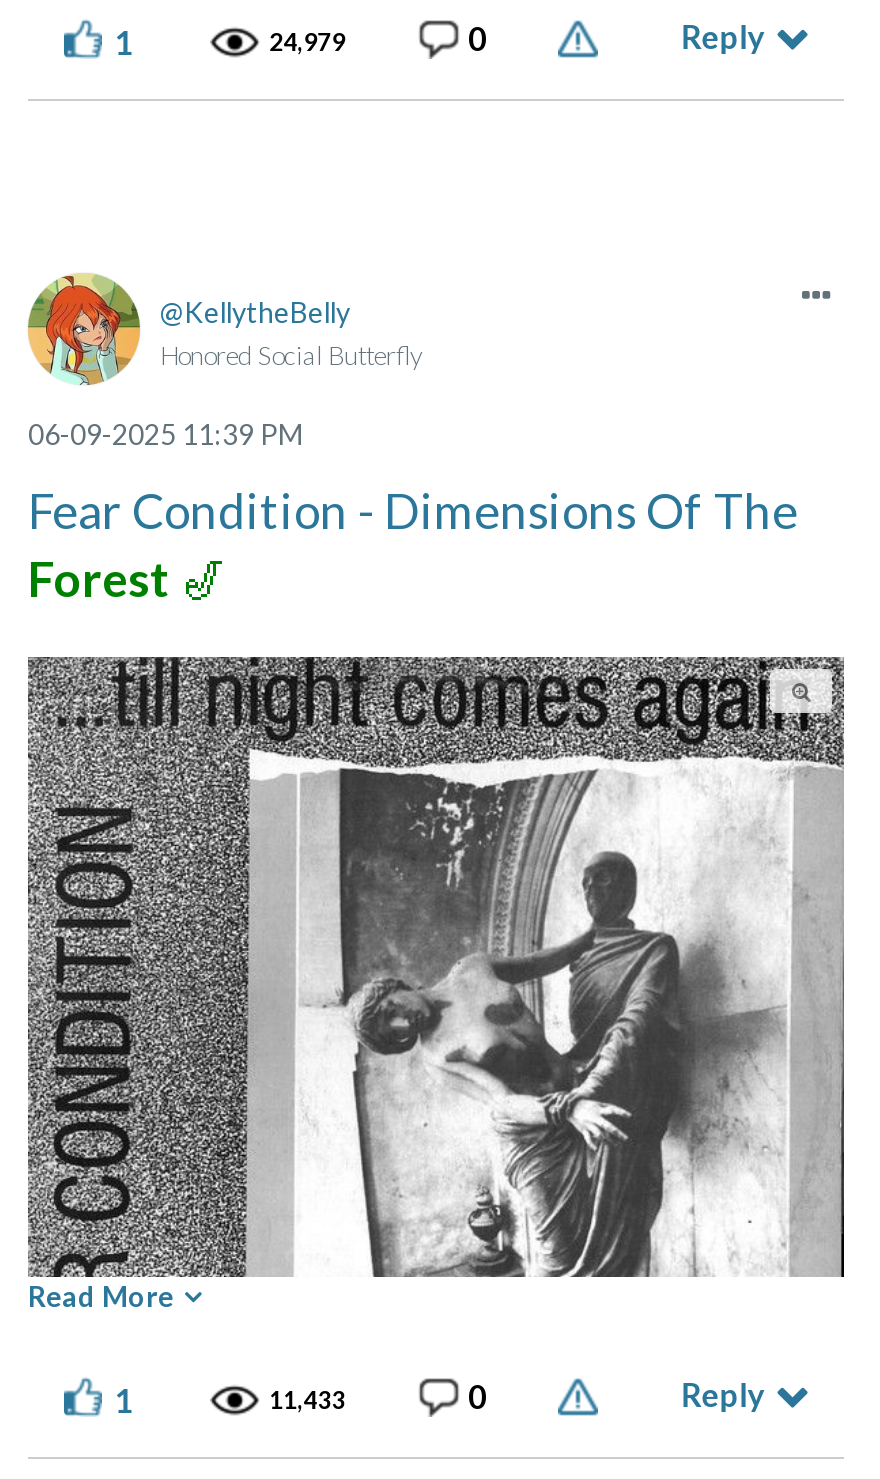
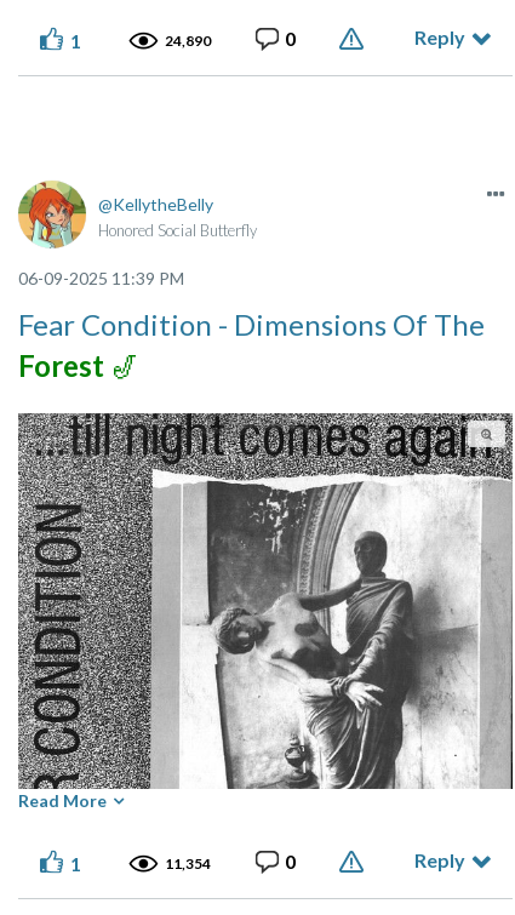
[269,26,345,56] 24,979 -> [164,31,210,49] 24,890
[269,1384,345,1414] 11,433 -> [164,854,210,872] 11,354

